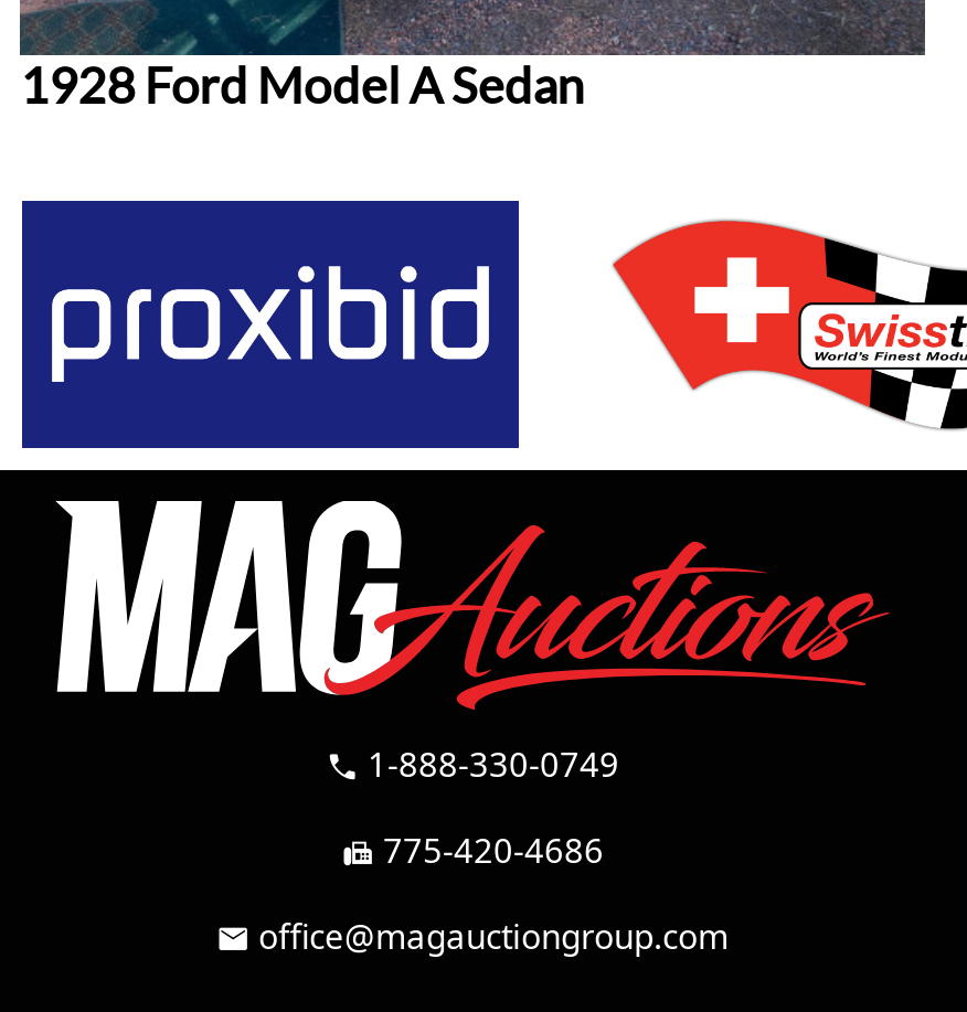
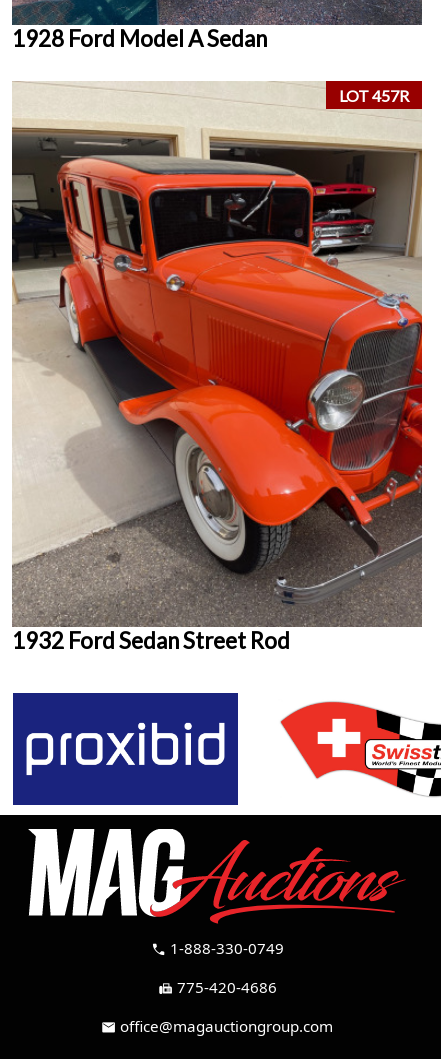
none -> [11,81,423,627] [image] | LOT 457R
none -> [12,627,290,654] 1932 Ford Sedan Street Rod

